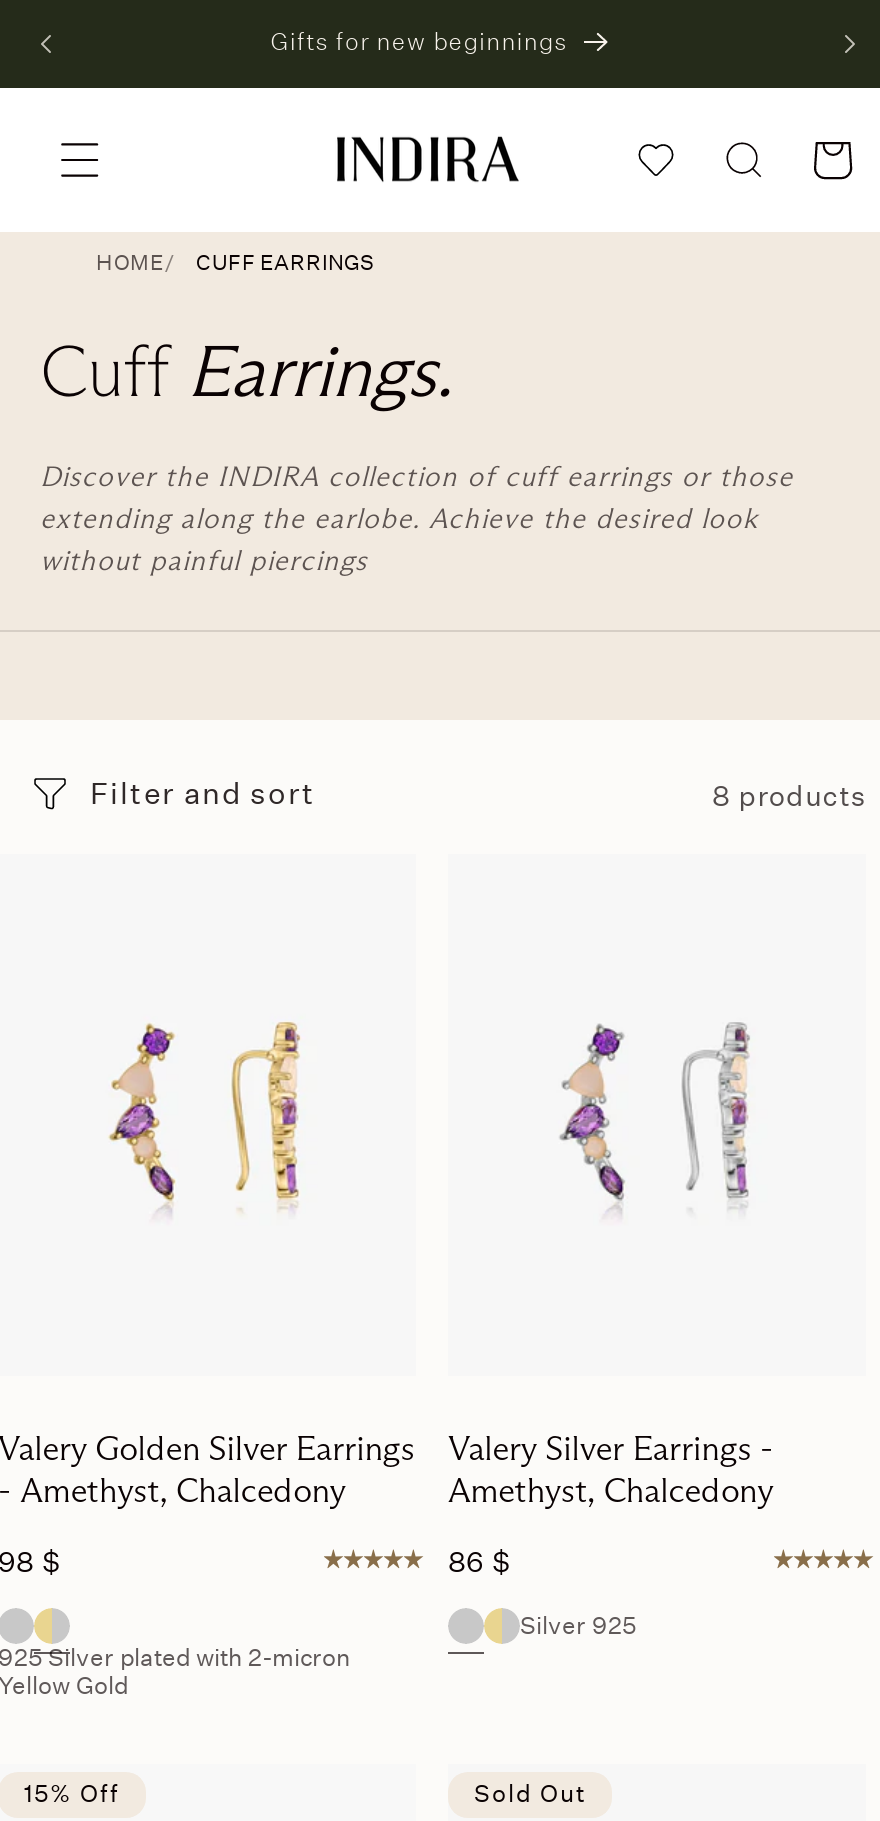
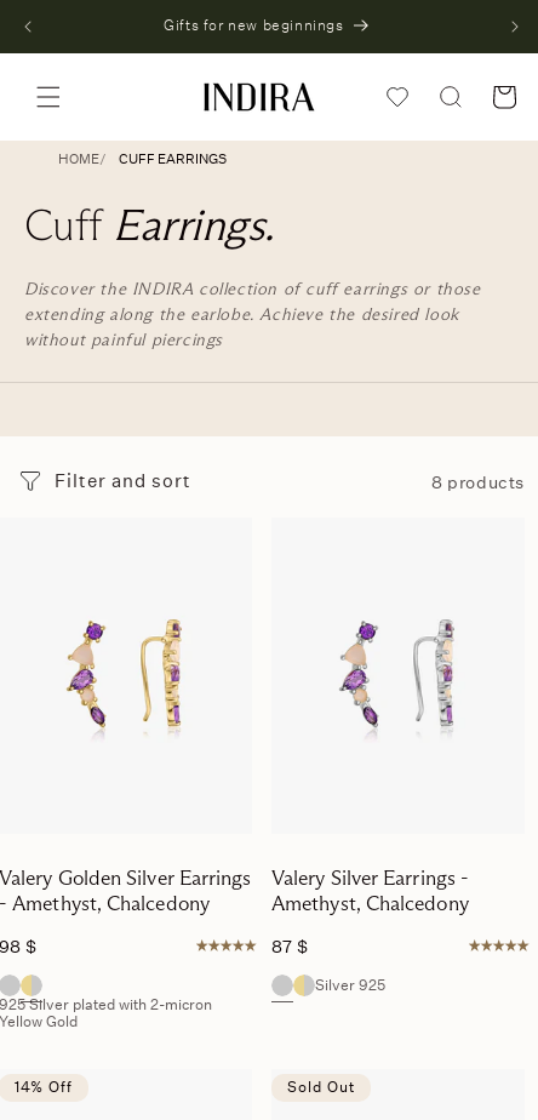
[448,1544,510,1578] 86 $ -> [271,936,308,957] 87 $
[24,1778,120,1808] 15% Off -> [15,1078,73,1096] 14% Off

